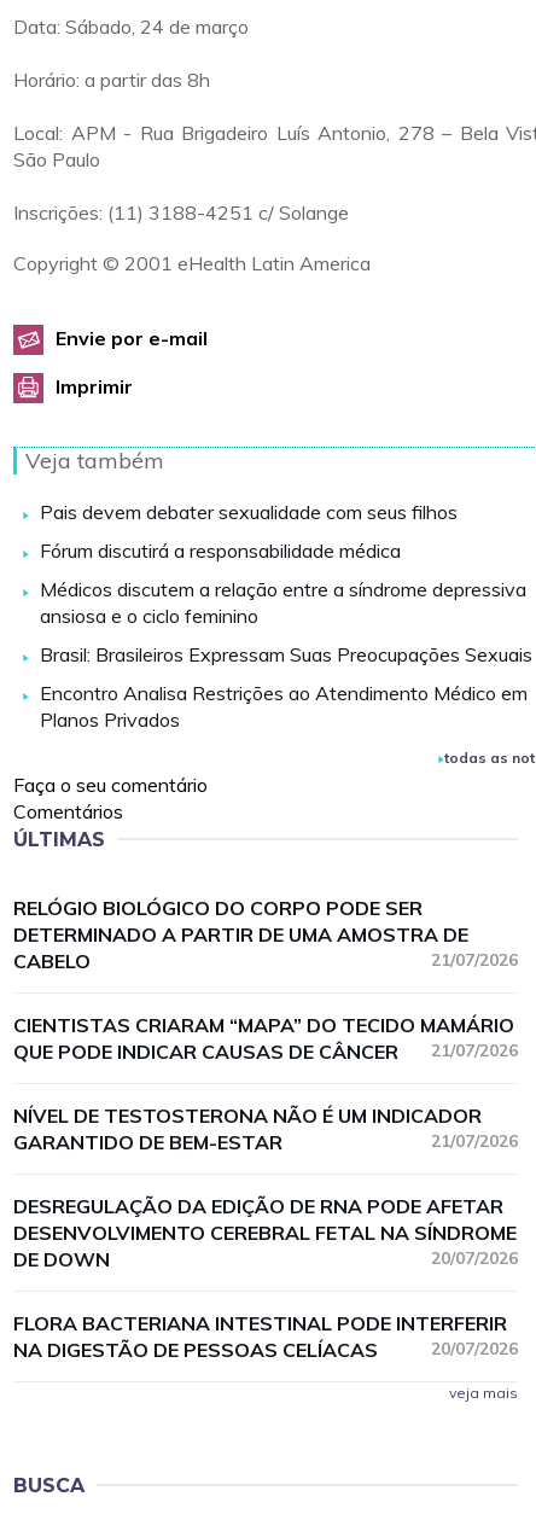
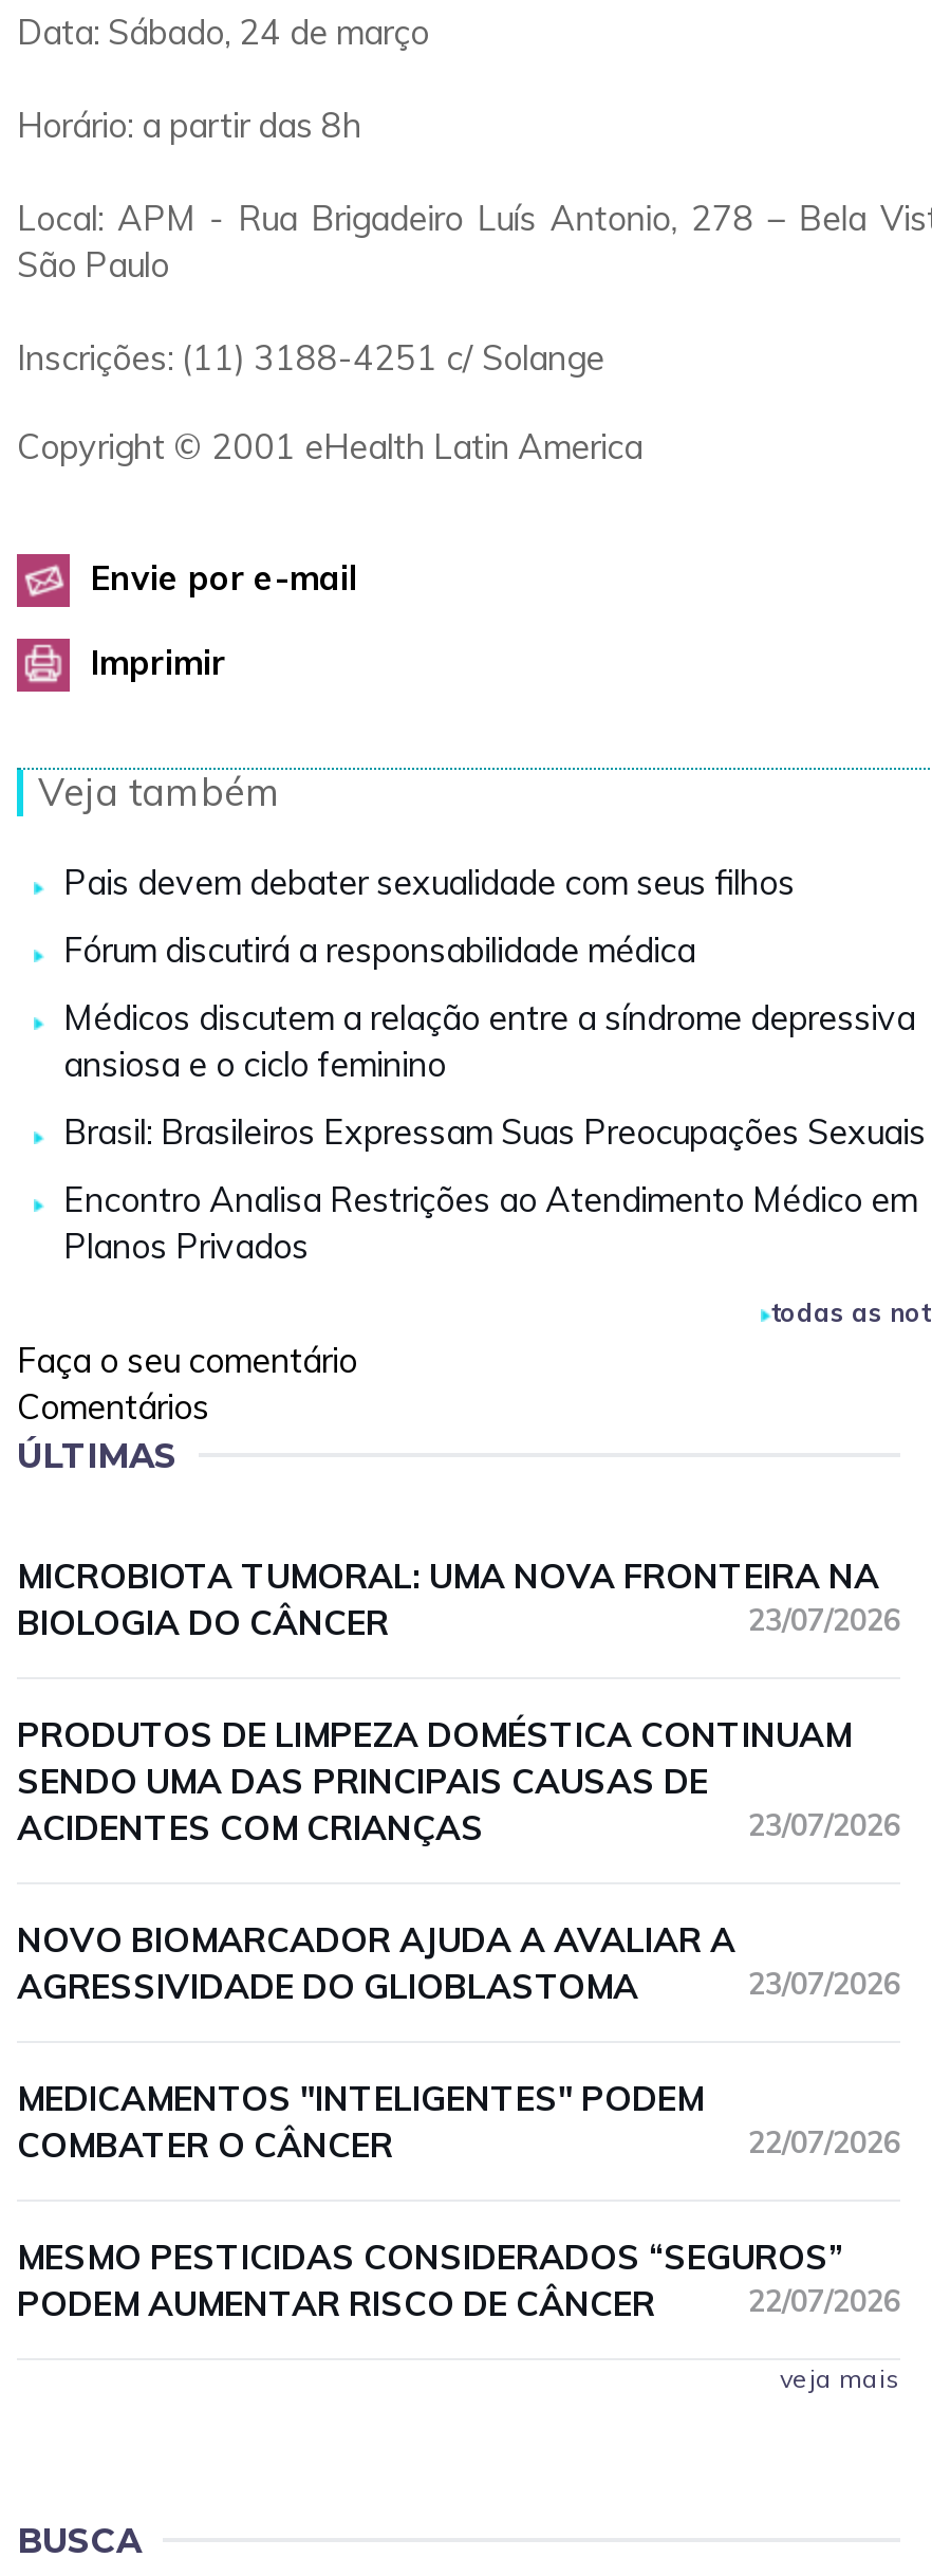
[13,896,518,973] RELÓGIO BIOLÓGICO DO CORPO PODE SER | DETERMINADO A PARTIR DE UMA AMOSTRA DE | CABELO | 21/07/2026 -> [17,1554,900,1643] MICROBIOTA TUMORAL: UMA NOVA FRONTEIRA NA | BIOLOGIA DO CÂNCER | 23/07/2026
[13,1013,518,1064] CIENTISTAS CRIARAM “MAPA” DO TECIDO MAMÁRIO | QUE PODE INDICAR CAUSAS DE CÂNCER | 21/07/2026 -> [17,1713,900,1848] PRODUTOS DE LIMPEZA DOMÉSTICA CONTINUAM | SENDO UMA DAS PRINCIPAIS CAUSAS DE | ACIDENTES COM CRIANÇAS | 23/07/2026
[13,1104,518,1154] NÍVEL DE TESTOSTERONA NÃO É UM INDICADOR | GARANTIDO DE BEM-ESTAR | 21/07/2026 -> [17,1918,900,2007] NOVO BIOMARCADOR AJUDA A AVALIAR A | AGRESSIVIDADE DO GLIOBLASTOMA | 23/07/2026
[13,1194,518,1271] DESREGULAÇÃO DA EDIÇÃO DE RNA PODE AFETAR | DESENVOLVIMENTO CEREBRAL FETAL NA SÍNDROME | DE DOWN | 20/07/2026 -> [17,2077,900,2166] MEDICAMENTOS "INTELIGENTES" PODEM | COMBATER O CÂNCER | 22/07/2026
[13,1311,518,1362] FLORA BACTERIANA INTESTINAL PODE INTERFERIR | NA DIGESTÃO DE PESSOAS CELÍACAS | 20/07/2026 -> [17,2235,900,2324] MESMO PESTICIDAS CONSIDERADOS “SEGUROS” | PODEM AUMENTAR RISCO DE CÂNCER | 22/07/2026

